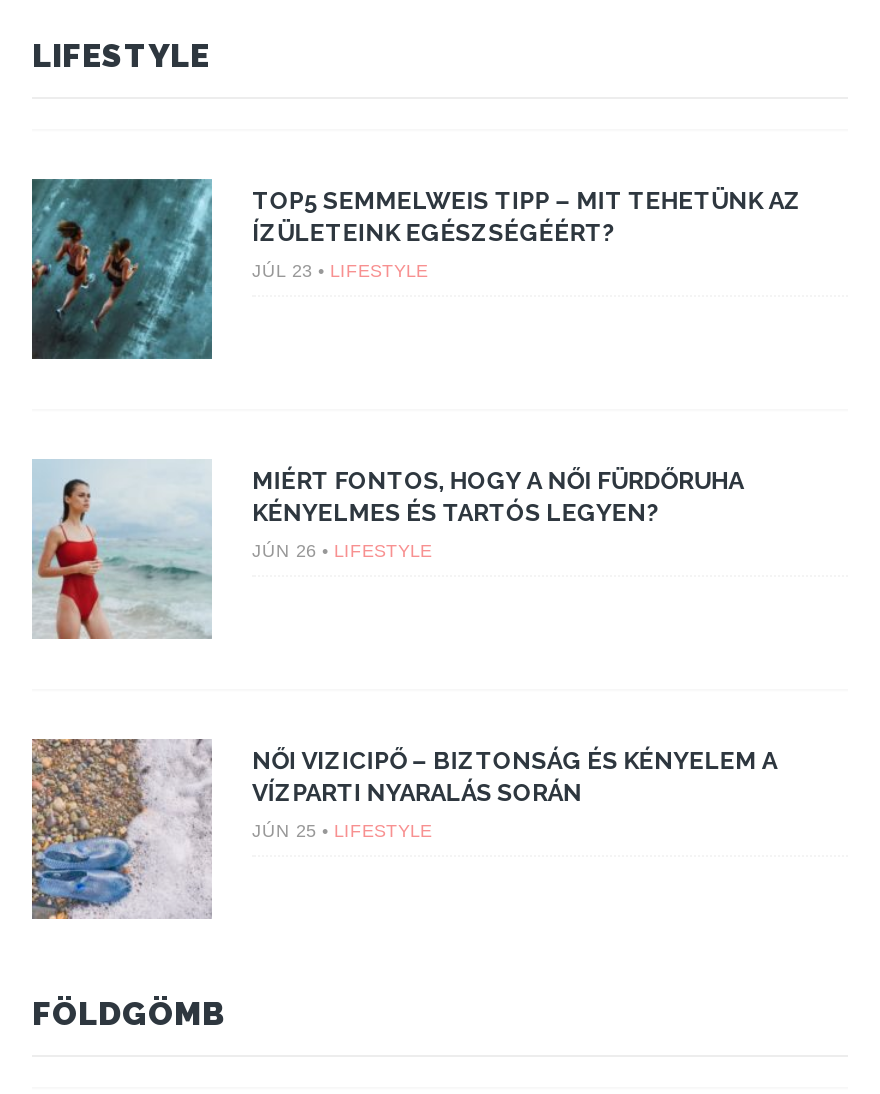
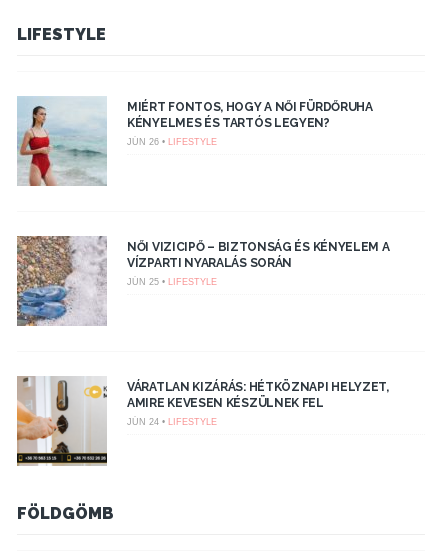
[30,177,801,361] [image] | TOP5 SEMMELWEIS TIPP – MIT TEHETÜNK AZ | ÍZÜLETEINK EGÉSZSÉGÉÉRT? | JÚL 23 • LIFESTYLE -> none
moved [30,463,777,840] -> [16,98,390,287]: [image] | MIÉRT FONTOS, HOGY A NŐI FÜRDŐRUHA | KÉNYELMES ÉS TARTÓS LEGYEN? | JÚN 26 • LIFESTYLE | NŐI VIZICIPŐ – BIZTONSÁG ÉS KÉNYELEM A | VÍZPARTI NYARALÁS SORÁN | JÚN 25 • LIFESTYLE
none -> [16,376,389,466] [image] | VÁRATLAN KIZÁRÁS: HÉTKÖZNAPI HELYZET, | AMIRE KEVESEN KÉSZÜLNEK FEL | JÚN 24 • LIFESTYLE

